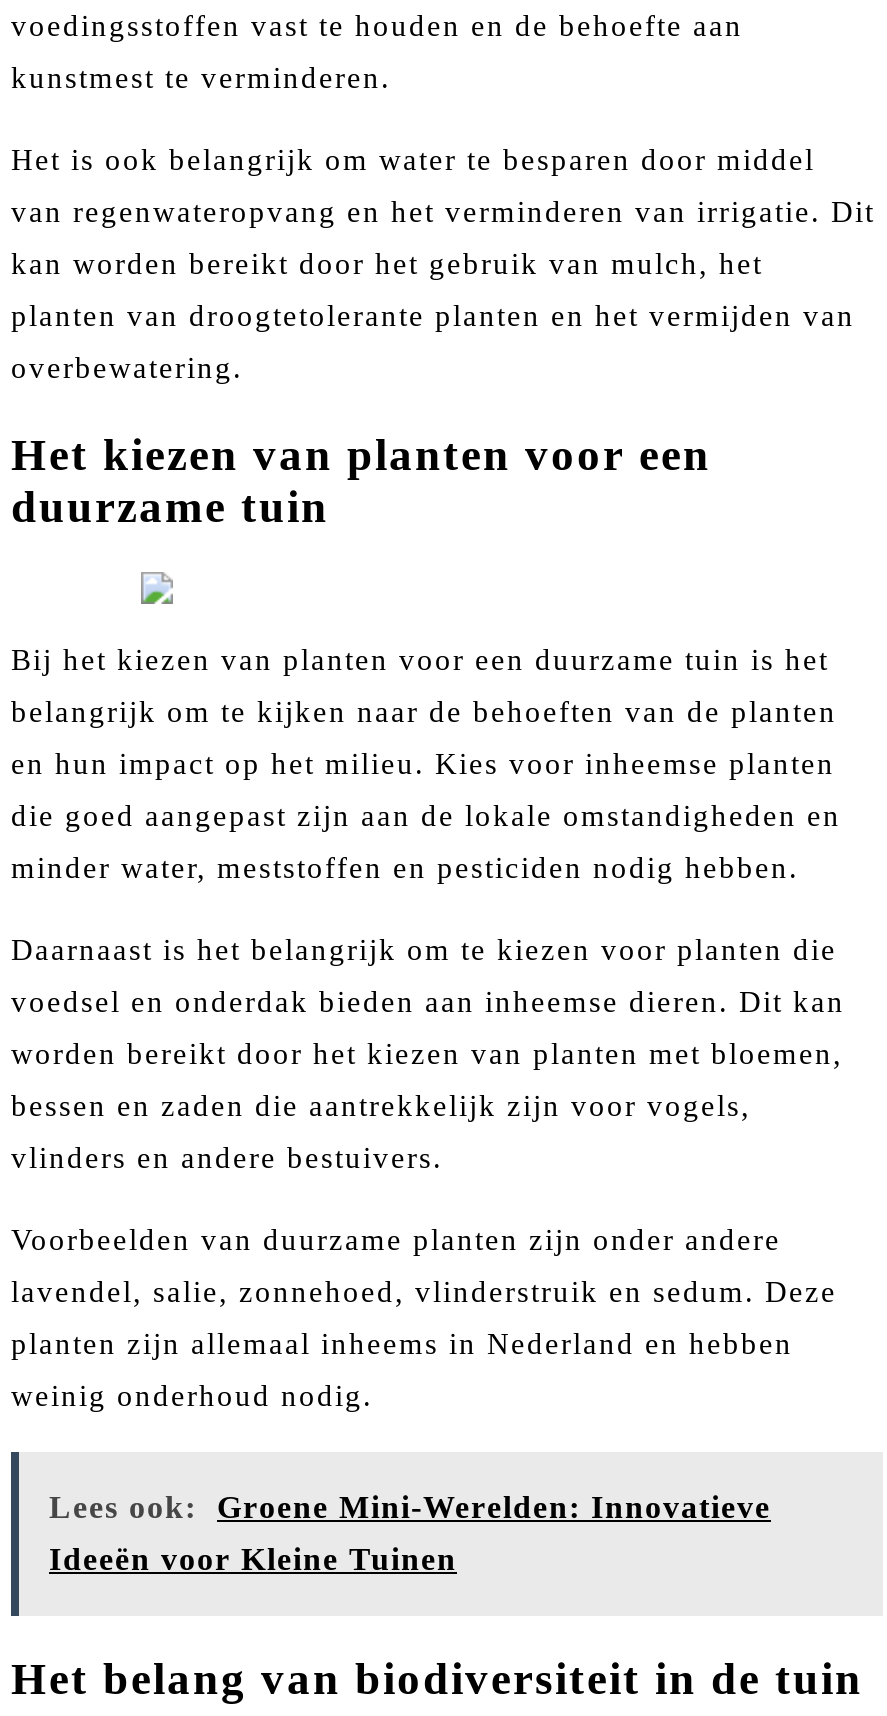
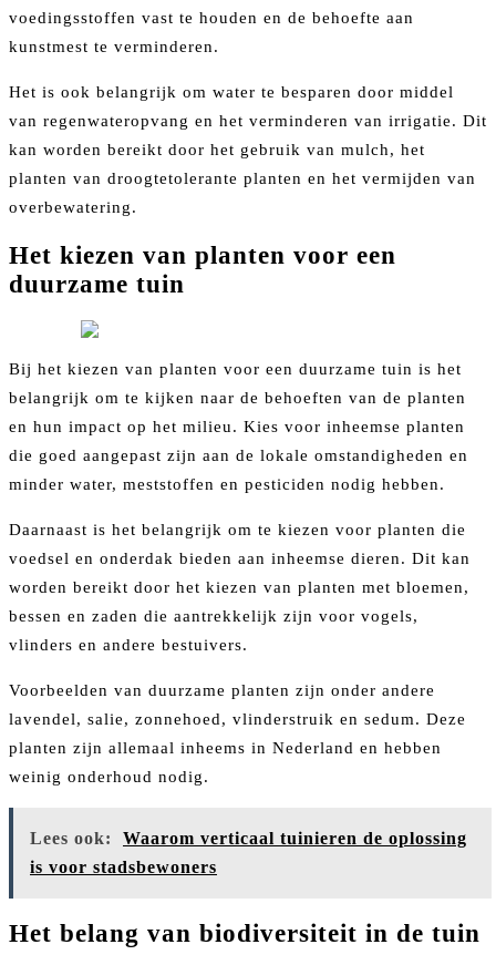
[49,1490,771,1524] Lees ook: Groene Mini-Werelden: Innovatieve -> [30,829,467,848] Lees ook: Waarom verticaal tuinieren de oplossing
[49,1542,457,1576] Ideeën voor Kleine Tuinen -> [30,858,217,876] is voor stadsbewoners

